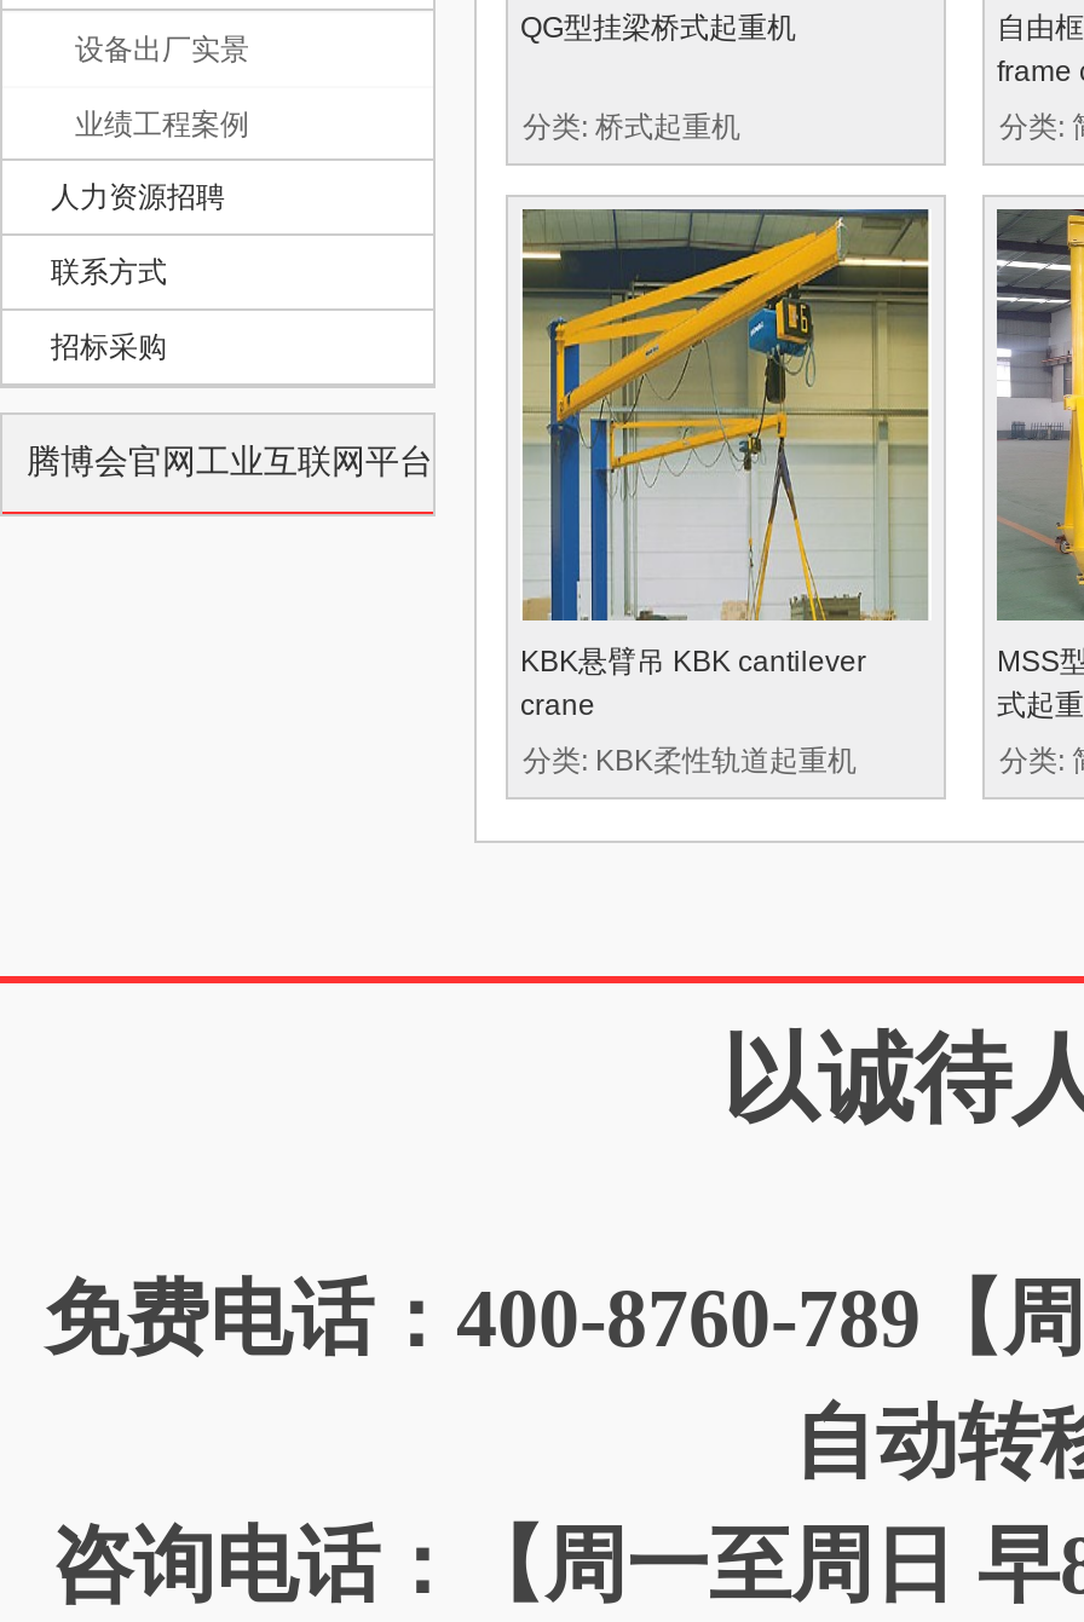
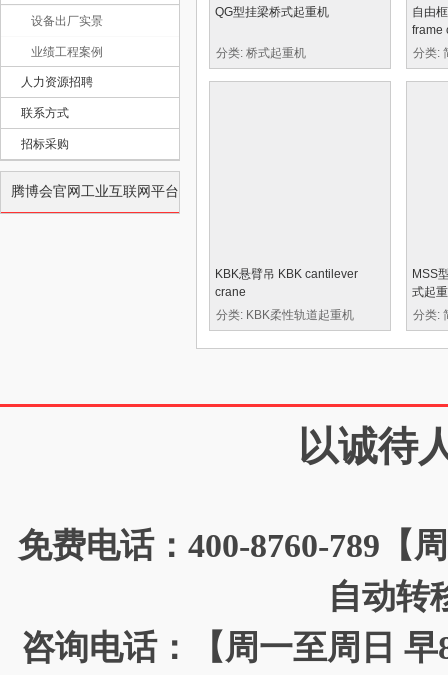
[520,207,932,623] [image] -> none
[994,207,1077,623] [image] -> none

